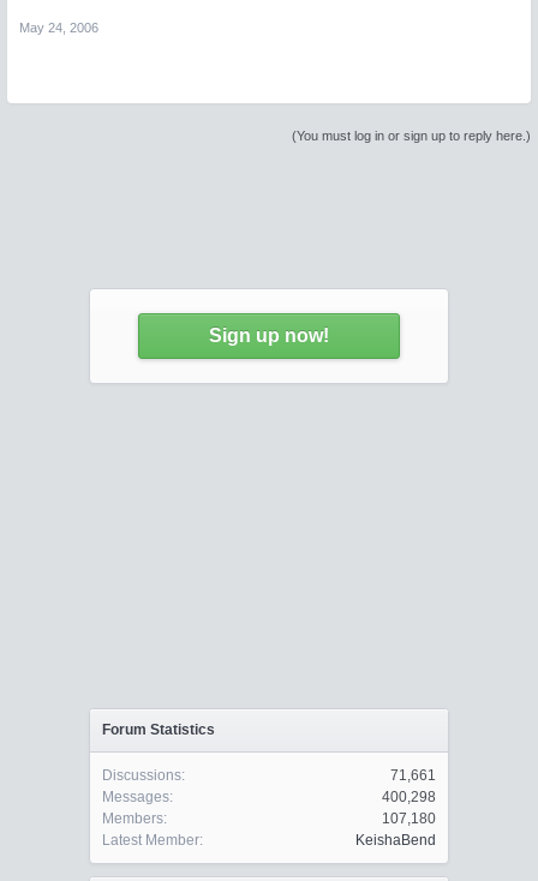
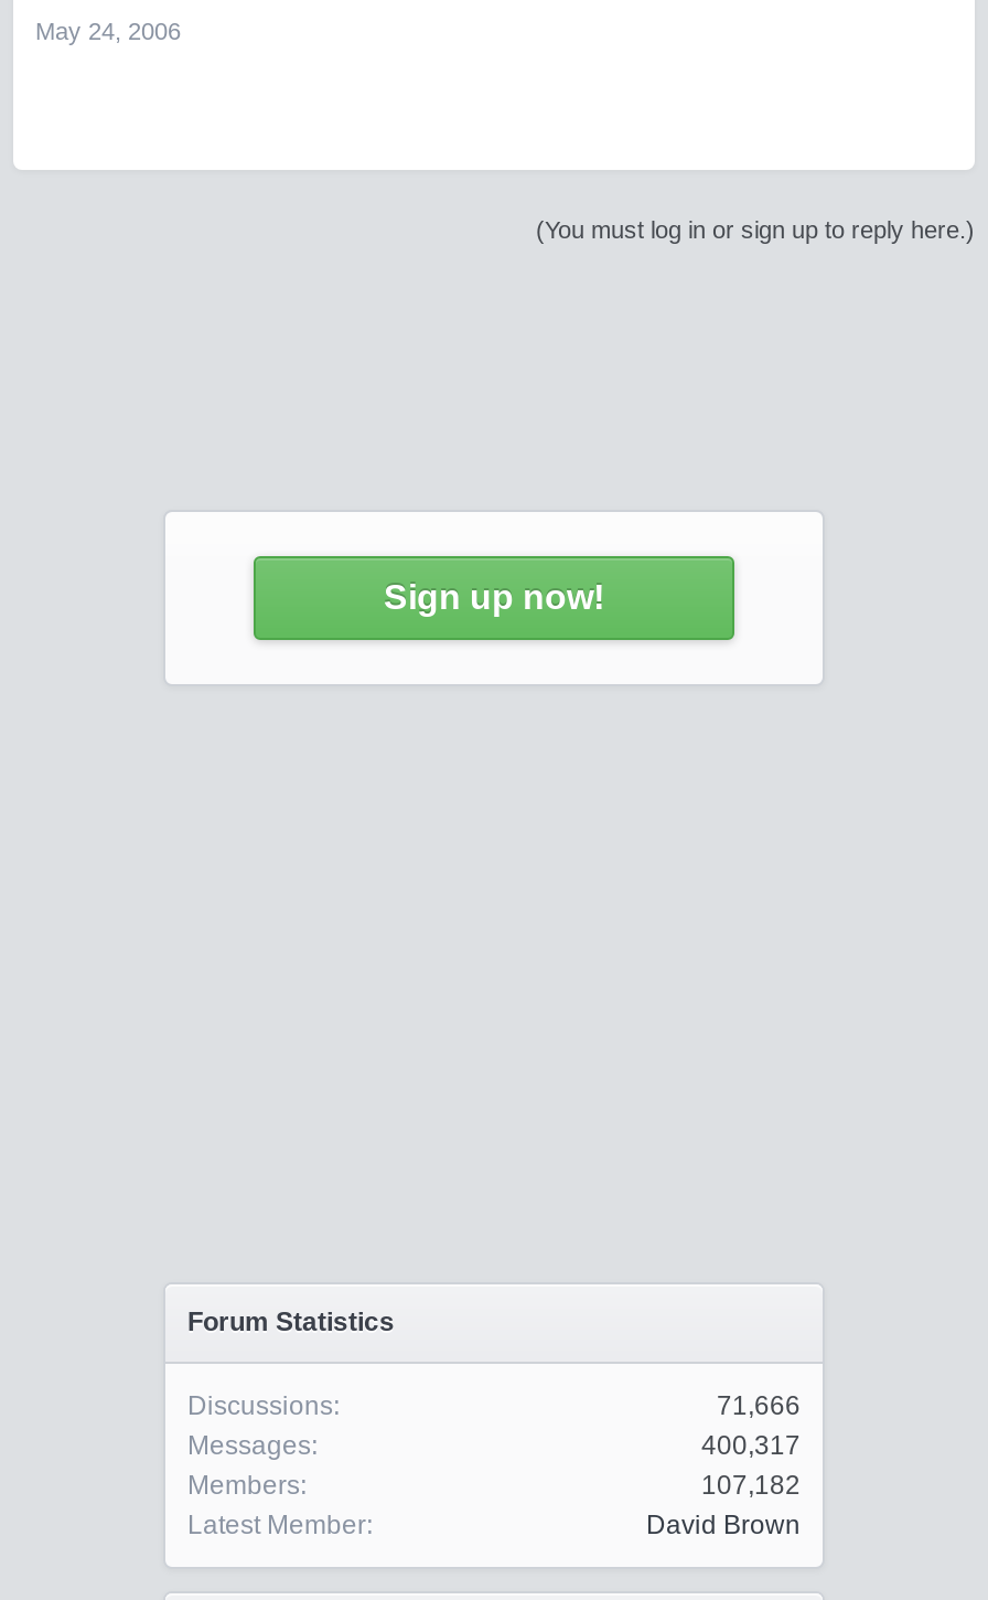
[390,767,436,784] 71,661 -> [717,1390,801,1421] 71,666
[382,789,436,805] 400,298 -> [701,1430,801,1461] 400,317
[382,810,436,827] 107,180 -> [701,1470,801,1501] 107,182
[355,832,436,849] KeishaBend -> [646,1510,801,1540] David Brown

